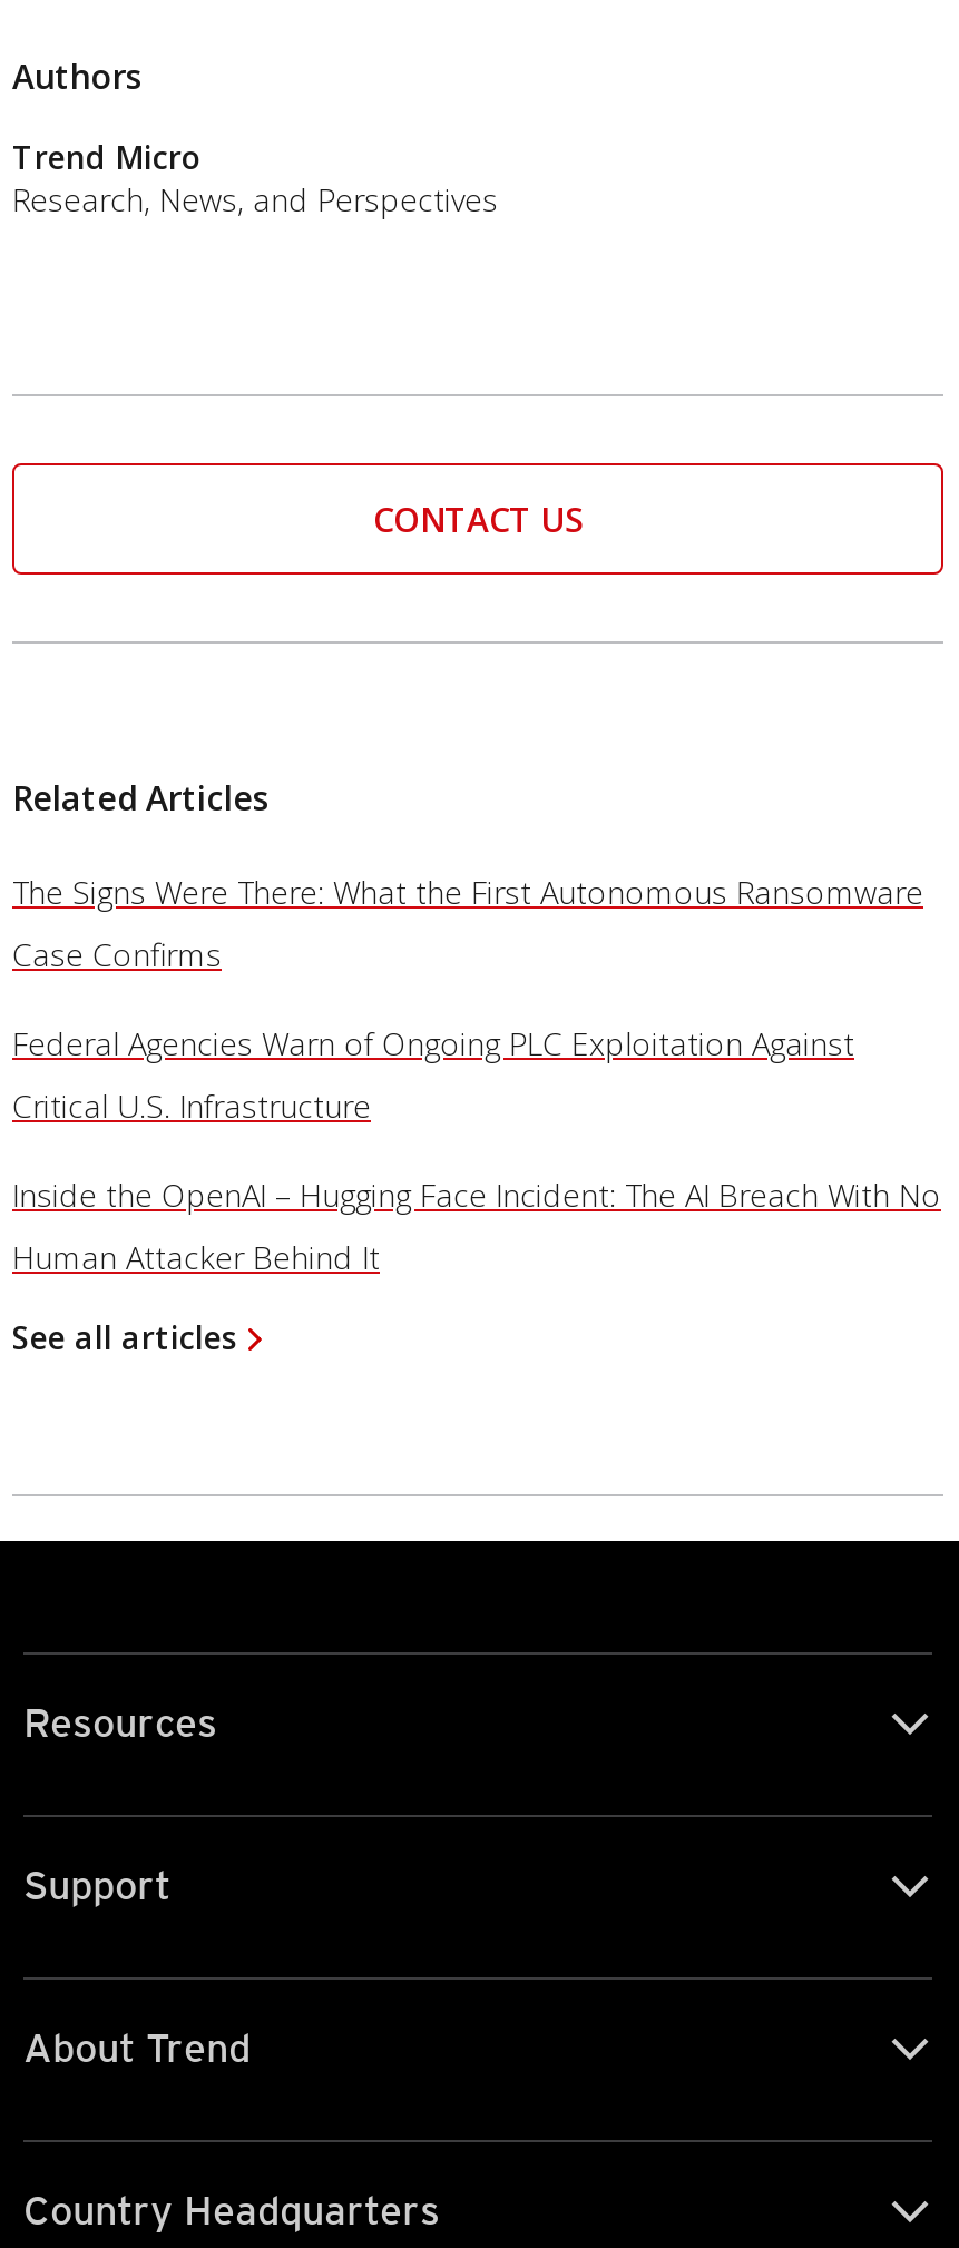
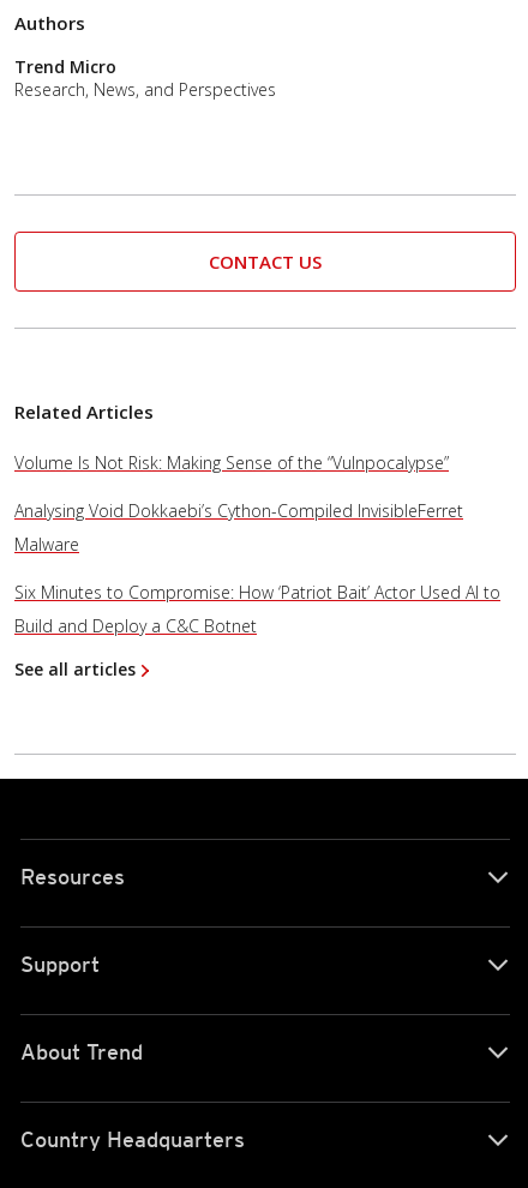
[12,871,941,1279] The Signs Were There: What the First Autonomous Ransomware | Case Confirms | Federal Agencies Warn of Ongoing PLC Exploitation Against | Critical U.S. Infrastructure | Inside the OpenAI – Hugging Face Incident: The AI Breach With No | Human Attacker Behind It -> [14,451,500,637] Volume Is Not Risk: Making Sense of the “Vulnpocalypse” | Analysing Void Dokkaebi’s Cython-Compiled InvisibleFerret | Malware | Six Minutes to Compromise: How ‘Patriot Bait’ Actor Used AI to | Build and Deploy a C&C Botnet

